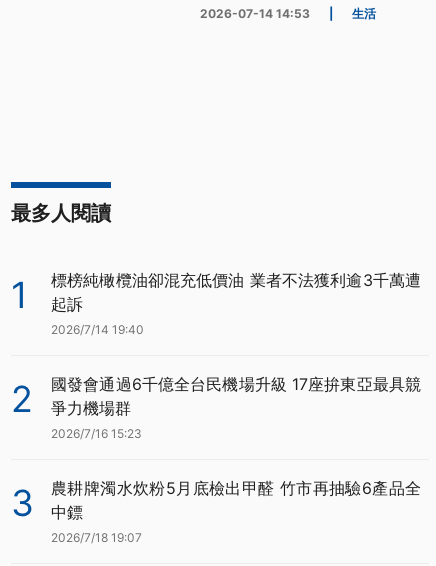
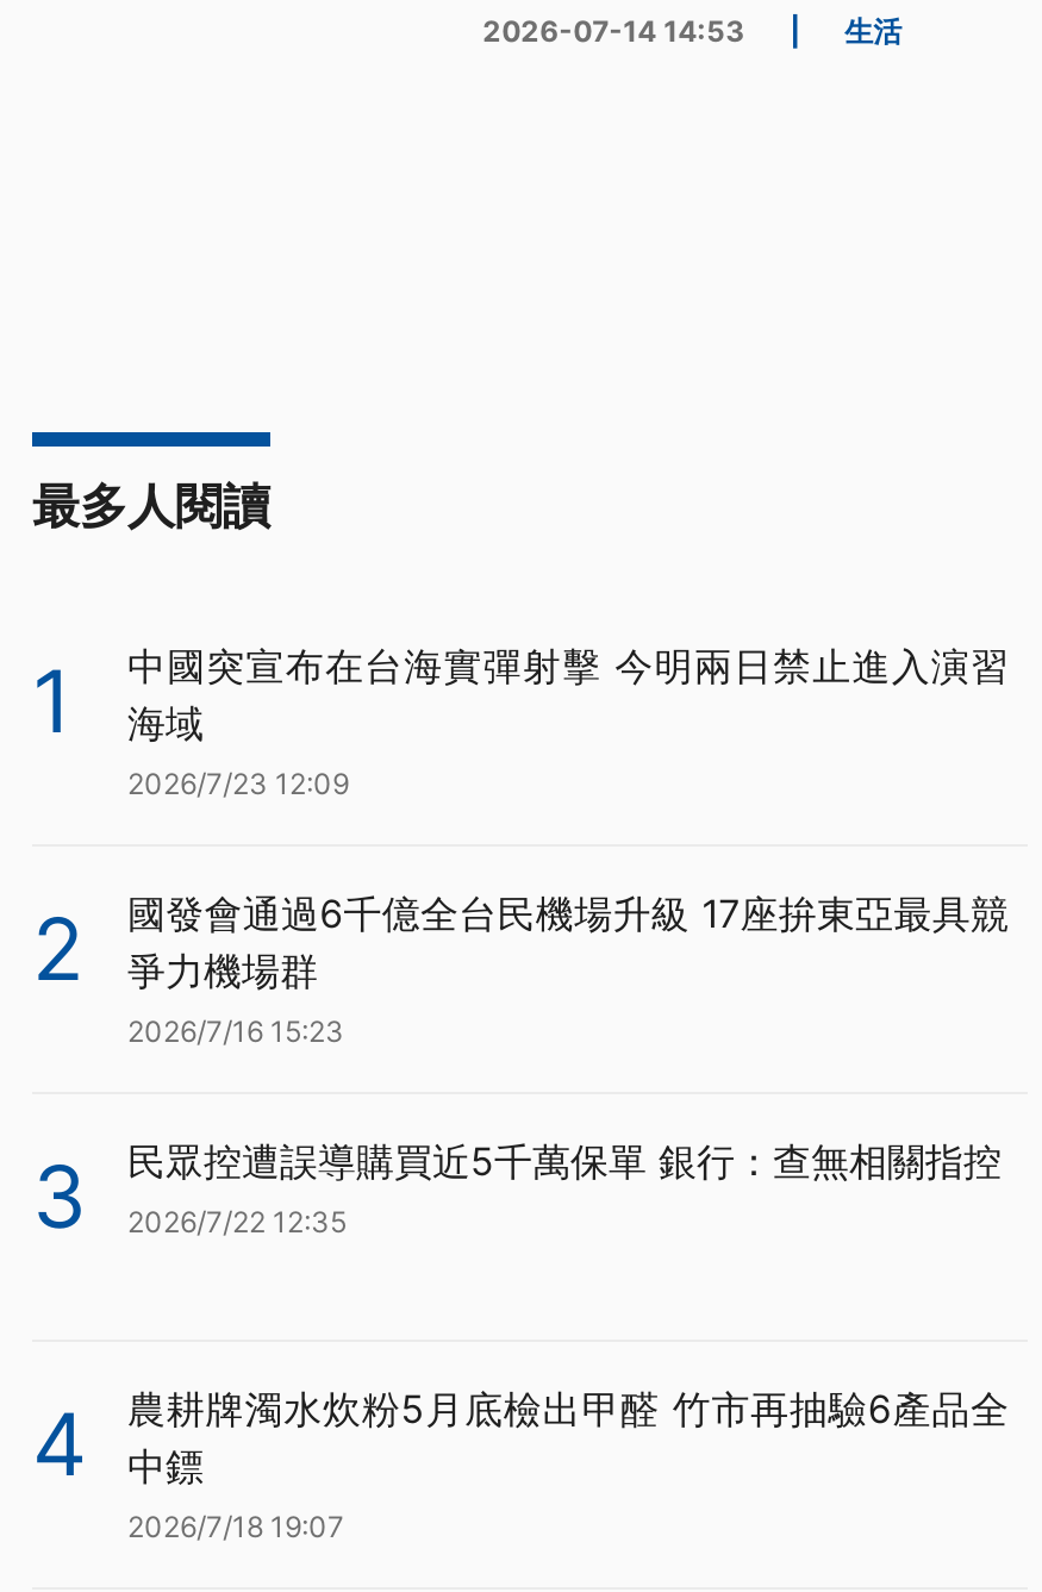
[51,270,421,337] 標榜純橄欖油卻混充低價油 業者不法獲利逾3千萬遭 | 起訴 | 2026/7/14 19:40 -> [127,642,1009,801] 中國突宣布在台海實彈射擊 今明兩日禁止進入演習 | 海域 | 2026/7/23 12:09
none -> [32,1137,1002,1497] 民眾控遭誤導購買近5千萬保單 銀行：查無相關指控 | 2026/7/22 12:35 | 4

